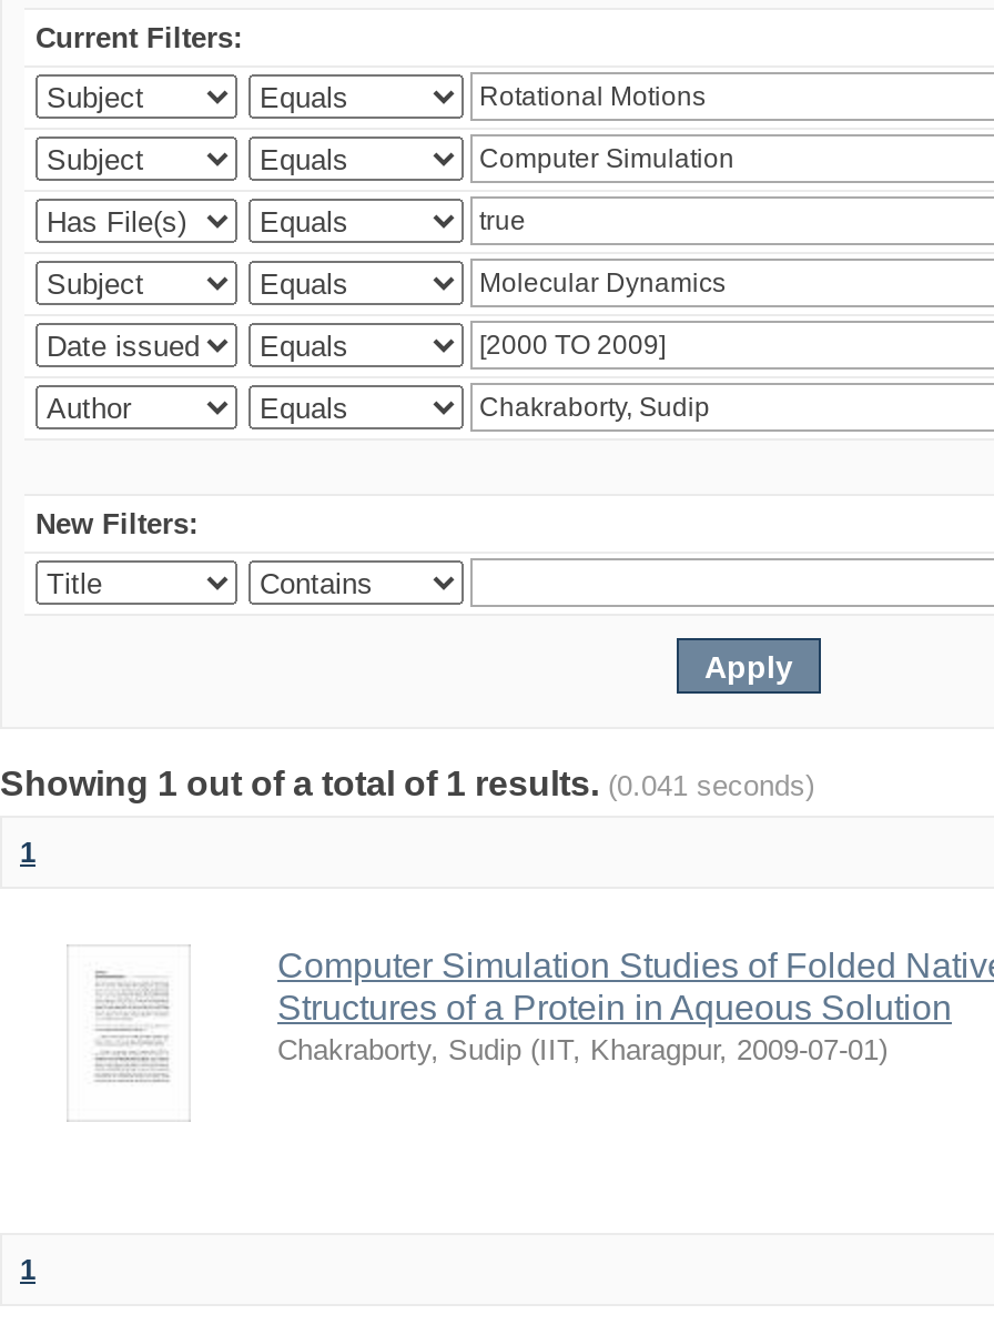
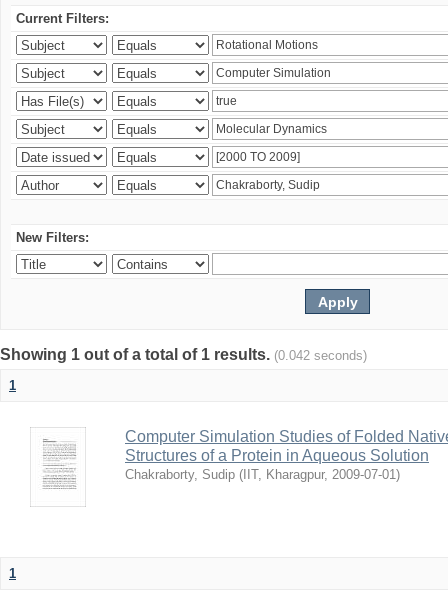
[0,765,814,802] Showing 1 out of a total of 1 results. (0.041 seconds) -> [0,346,367,363] Showing 1 out of a total of 1 results. (0.042 seconds)

